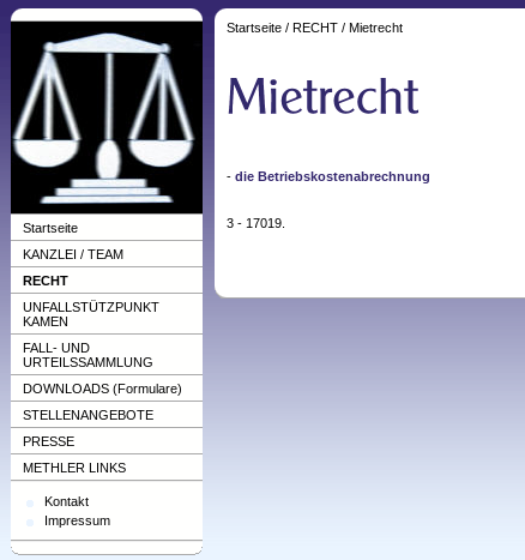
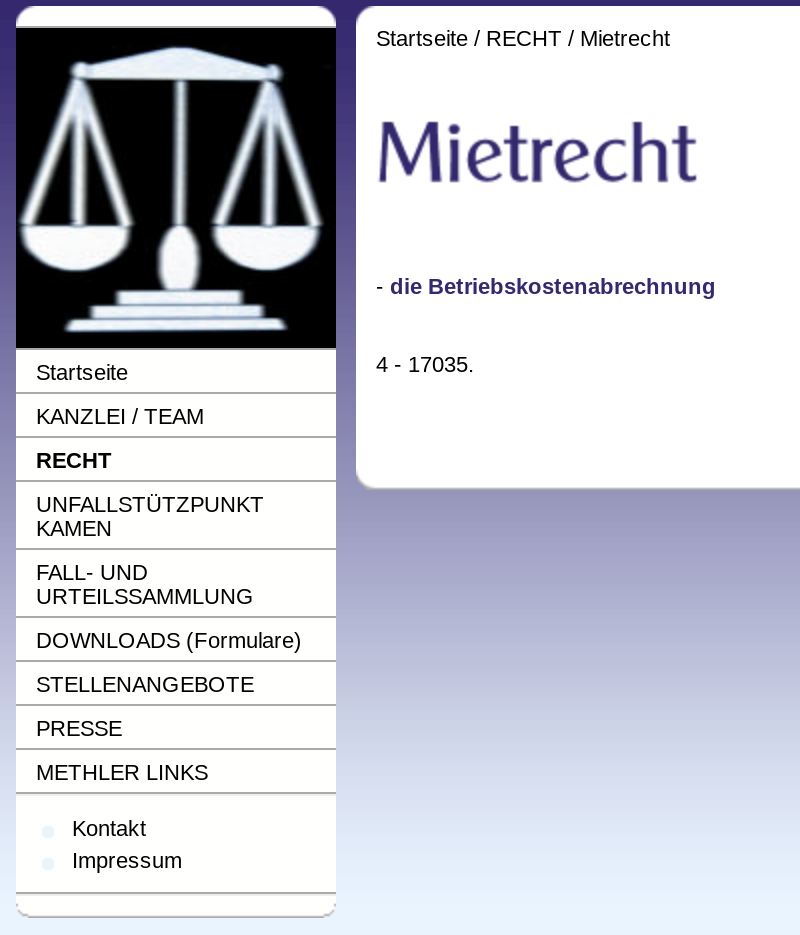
[227,216,285,230] 3 - 17019. -> [376,352,474,376] 4 - 17035.

